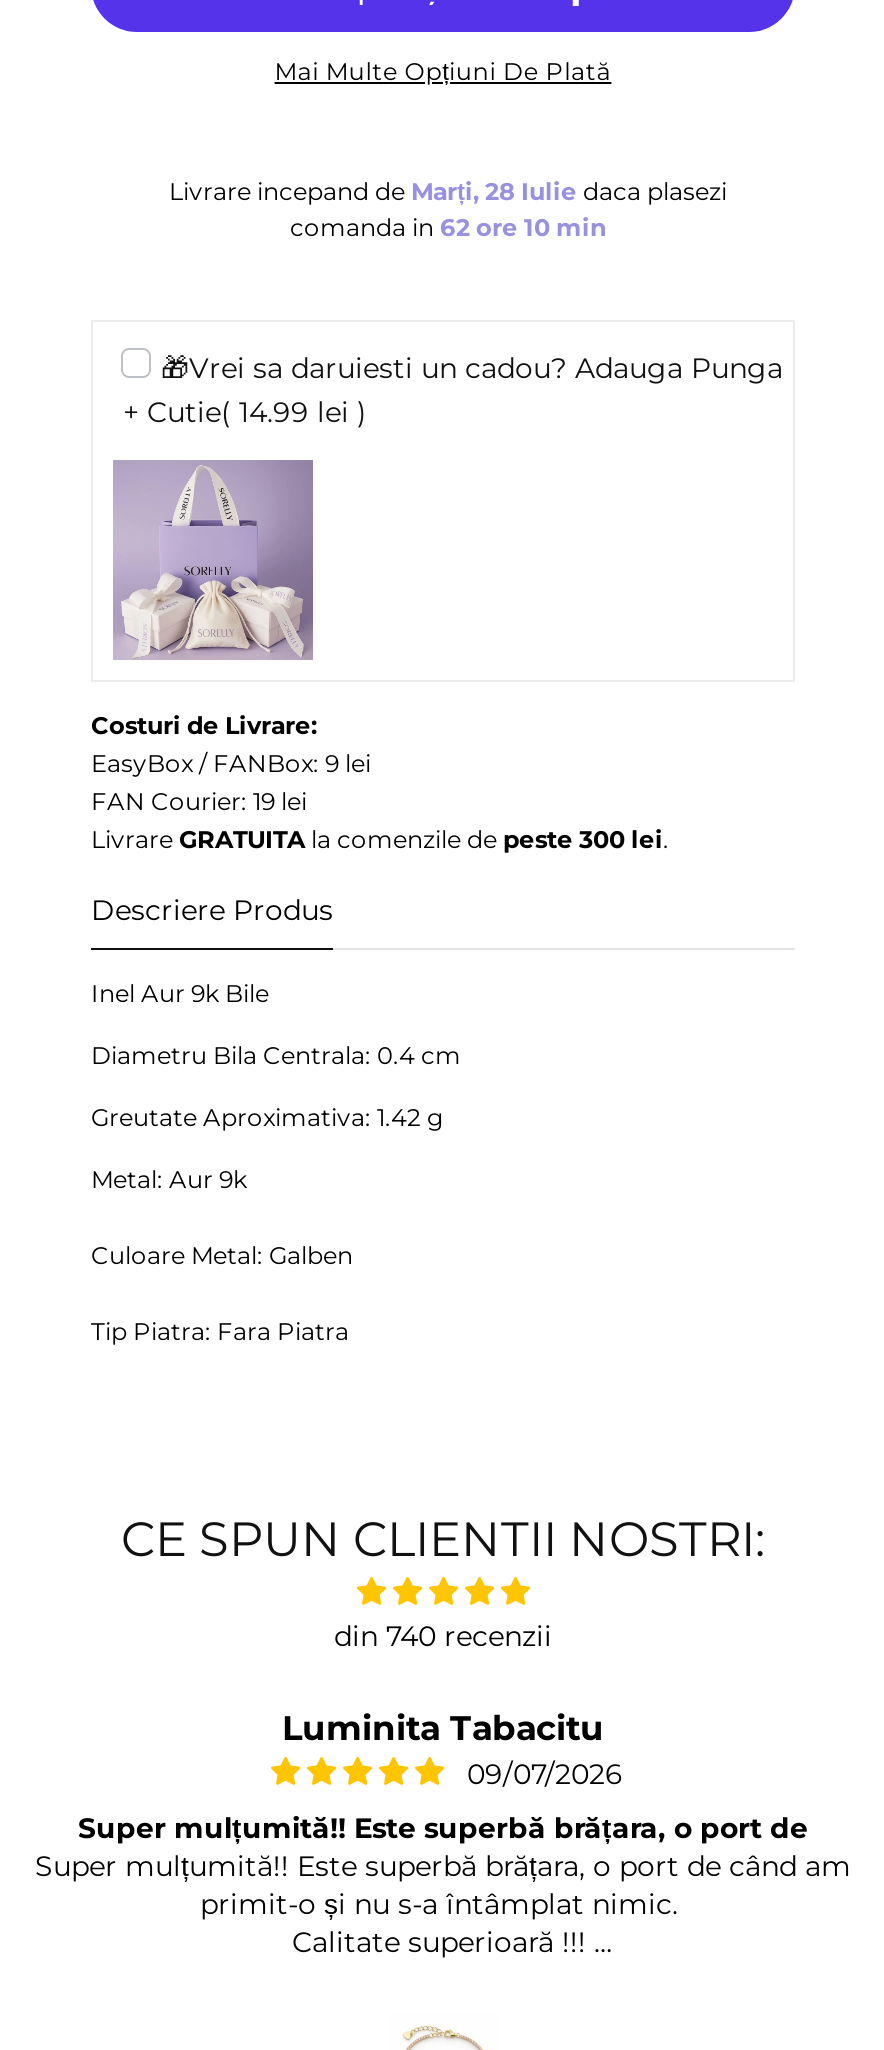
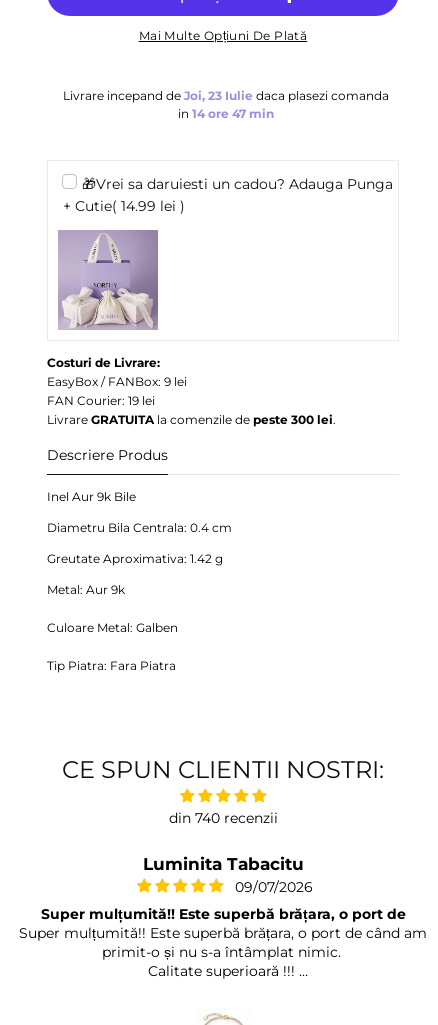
[169,176,727,242] Livrare incepand de Marți, 28 Iulie daca plasezi | comanda in 62 ore 10 min -> [62,88,388,121] Livrare incepand de Joi, 23 Iulie daca plasezi comanda | in 14 ore 47 min

